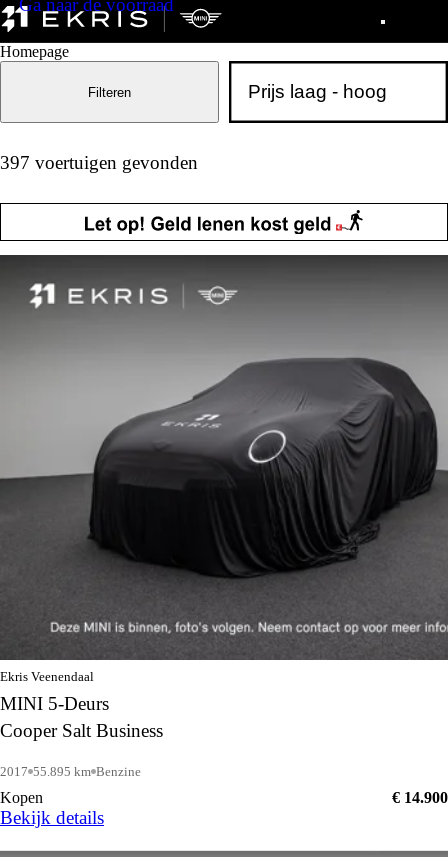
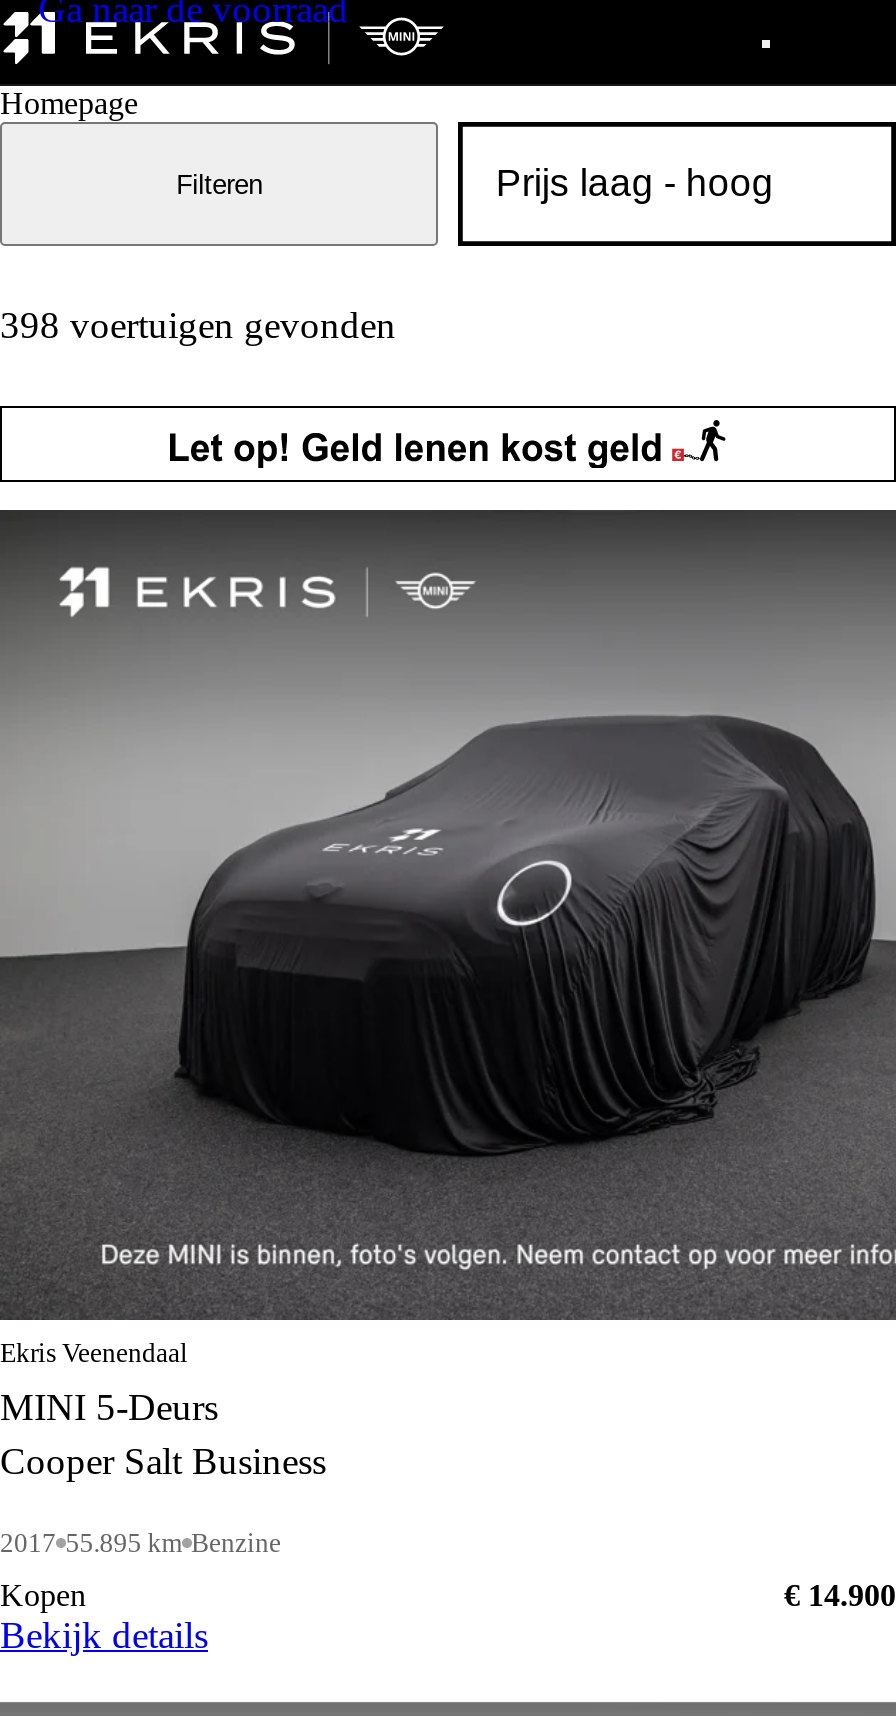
[0,152,198,173] 397 voertuigen gevonden -> [0,304,396,346] 398 voertuigen gevonden

